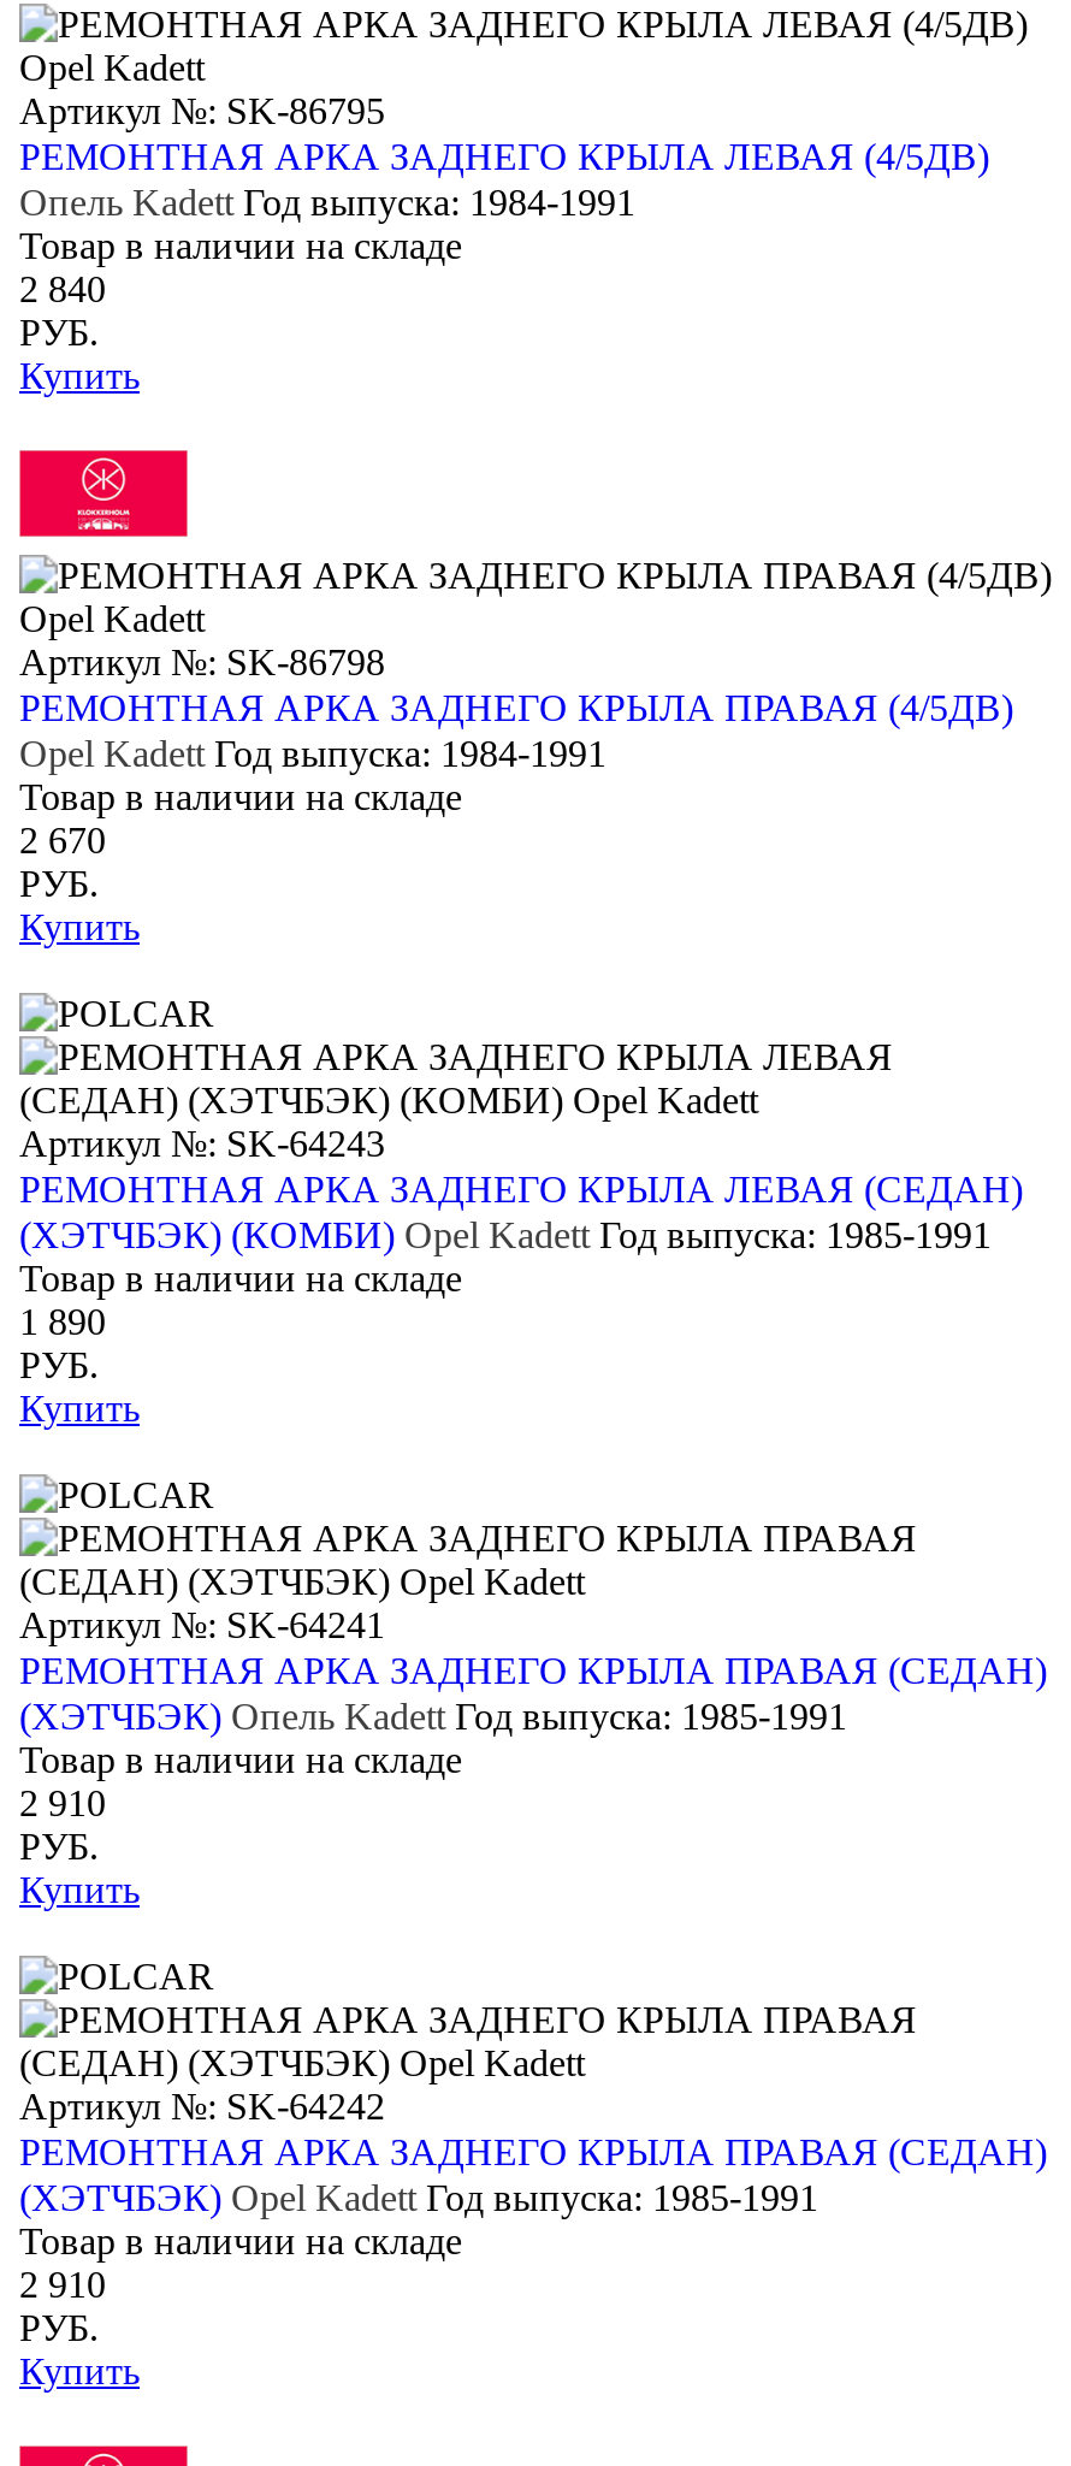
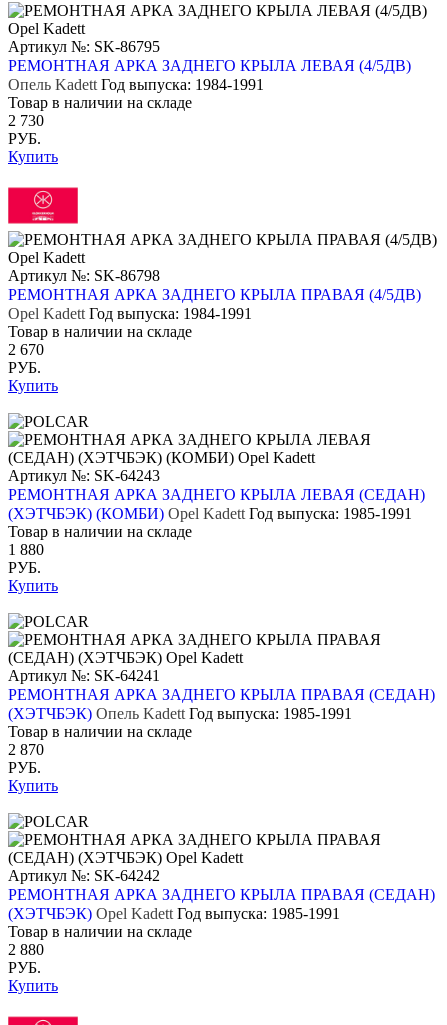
[19,267,106,308] 2 840 -> [8,112,44,129] 2 730
[19,1302,106,1343] 1 890 -> [8,541,44,558] 1 880
[19,1783,106,1824] 2 910 -> [8,741,44,758] 2 870
[19,2265,106,2305] 2 910 -> [8,941,44,958] 2 880

